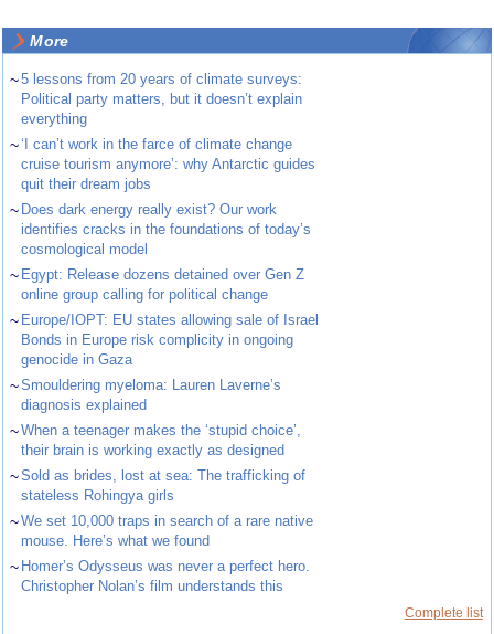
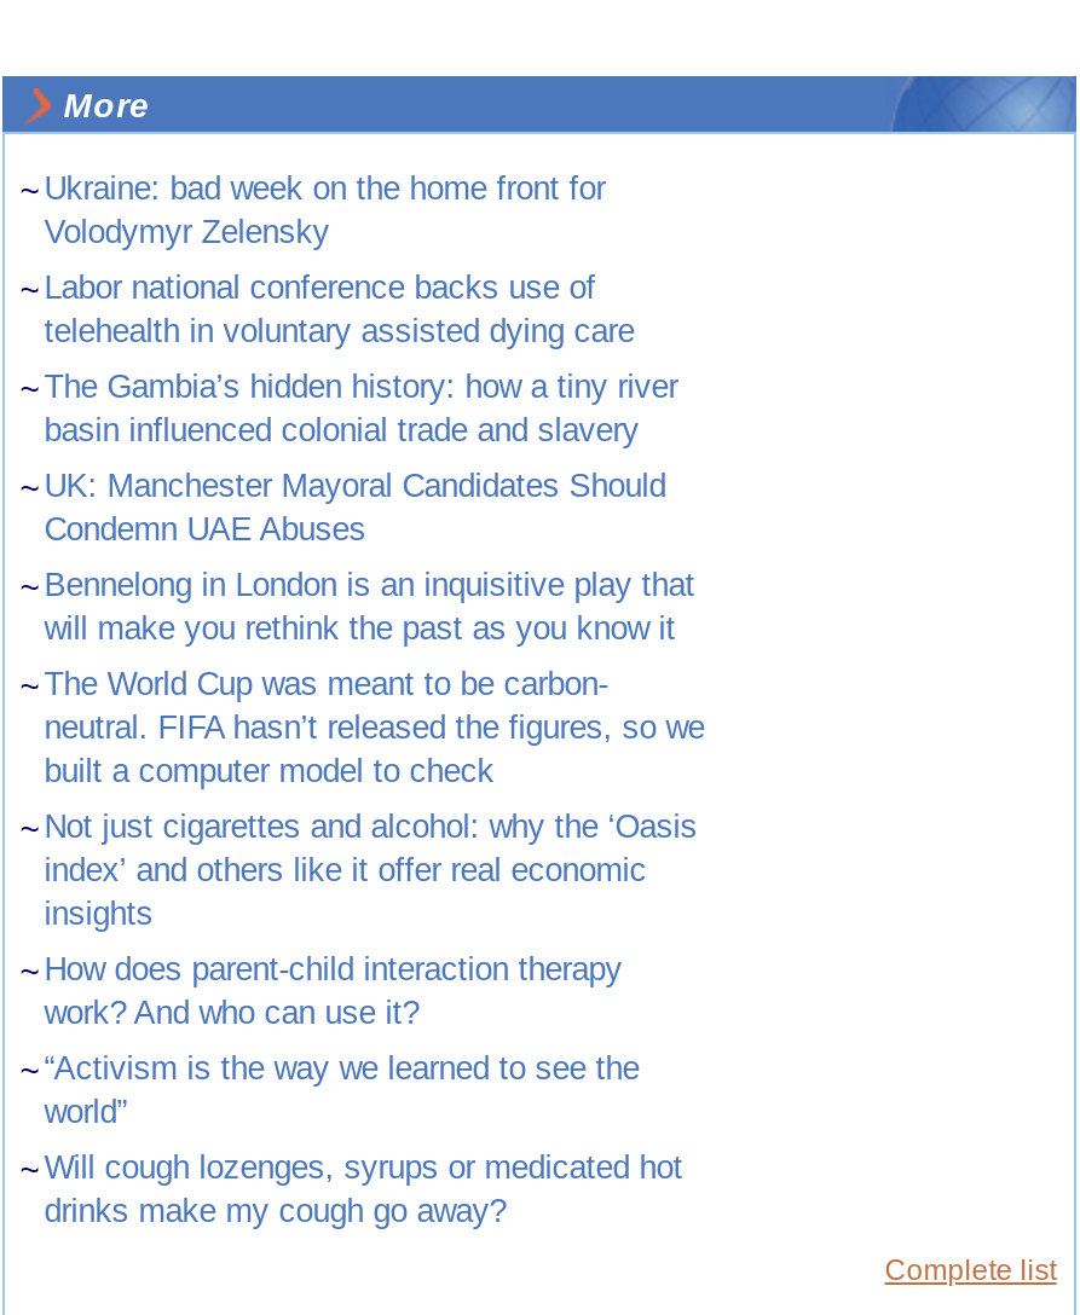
[10,70,302,127] ~ 5 lessons from 20 years of climate surveys: | Political party matters, but it doesn’t explain | everything -> [20,172,605,252] ~ Ukraine: bad week on the home front for | Volodymyr Zelensky
[10,136,316,192] ~ ‘I can’t work in the farce of climate change | cruise tourism anymore’: why Antarctic guides | quit their dream jobs -> [20,271,634,351] ~ Labor national conference backs use of | telehealth in voluntary assisted dying care
[10,201,311,257] ~ Does dark energy really exist? Our work | identifies cracks in the foundations of today’s | cosmological model -> [20,370,678,450] ~ The Gambia’s hidden history: how a tiny river | basin influenced colonial trade and slavery
[10,266,305,302] ~ Egypt: Release dozens detained over Gen Z | online group calling for political change -> [20,469,666,549] ~ UK: Manchester Mayoral Candidates Should | Condemn UAE Abuses
[10,311,319,367] ~ Europe/IOPT: EU states allowing sale of Israel | Bonds in Europe risk complicity in ongoing | genocide in Gaza -> [20,569,695,648] ~ Bennelong in London is an inquisitive play that | will make you rethink the past as you know it
[10,376,281,413] ~ Smouldering myeloma: Lauren Laverne’s | diagnosis explained -> [20,668,704,791] ~ The World Cup was meant to be carbon- | neutral. FIFA hasn’t released the figures, so we | built a computer model to check
[10,422,301,458] ~ When a teenager makes the ‘stupid choice’, | their brain is working exactly as designed -> [20,810,697,934] ~ Not just cigarettes and alcohol: why the ‘Oasis | index’ and others like it offer real economic | insights
[10,467,306,503] ~ Sold as brides, lost at sea: The trafficking of | stateless Rohingya girls -> [20,953,622,1033] ~ How does parent-child interaction therapy | work? And who can use it?
[10,512,313,549] ~ We set 10,000 traps in search of a rare native | mouse. Here’s what we found -> [20,1052,639,1132] ~ “Activism is the way we learned to see the | world”
[10,557,310,594] ~ Homer’s Odysseus was never a perfect hero. | Christopher Nolan’s film understands this -> [20,1151,683,1231] ~ Will cough lozenges, syrups or medicated hot | drinks make my cough go away?

